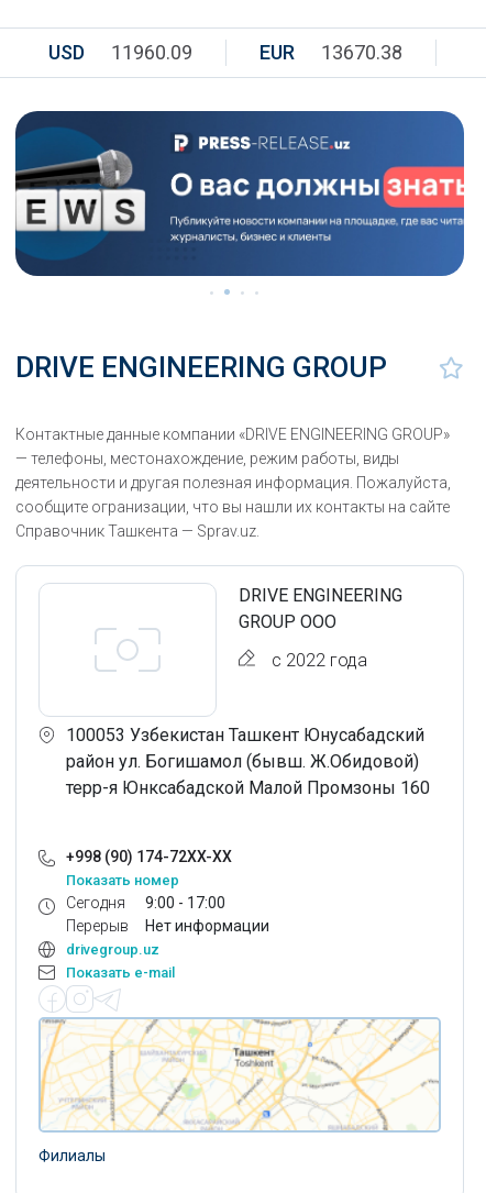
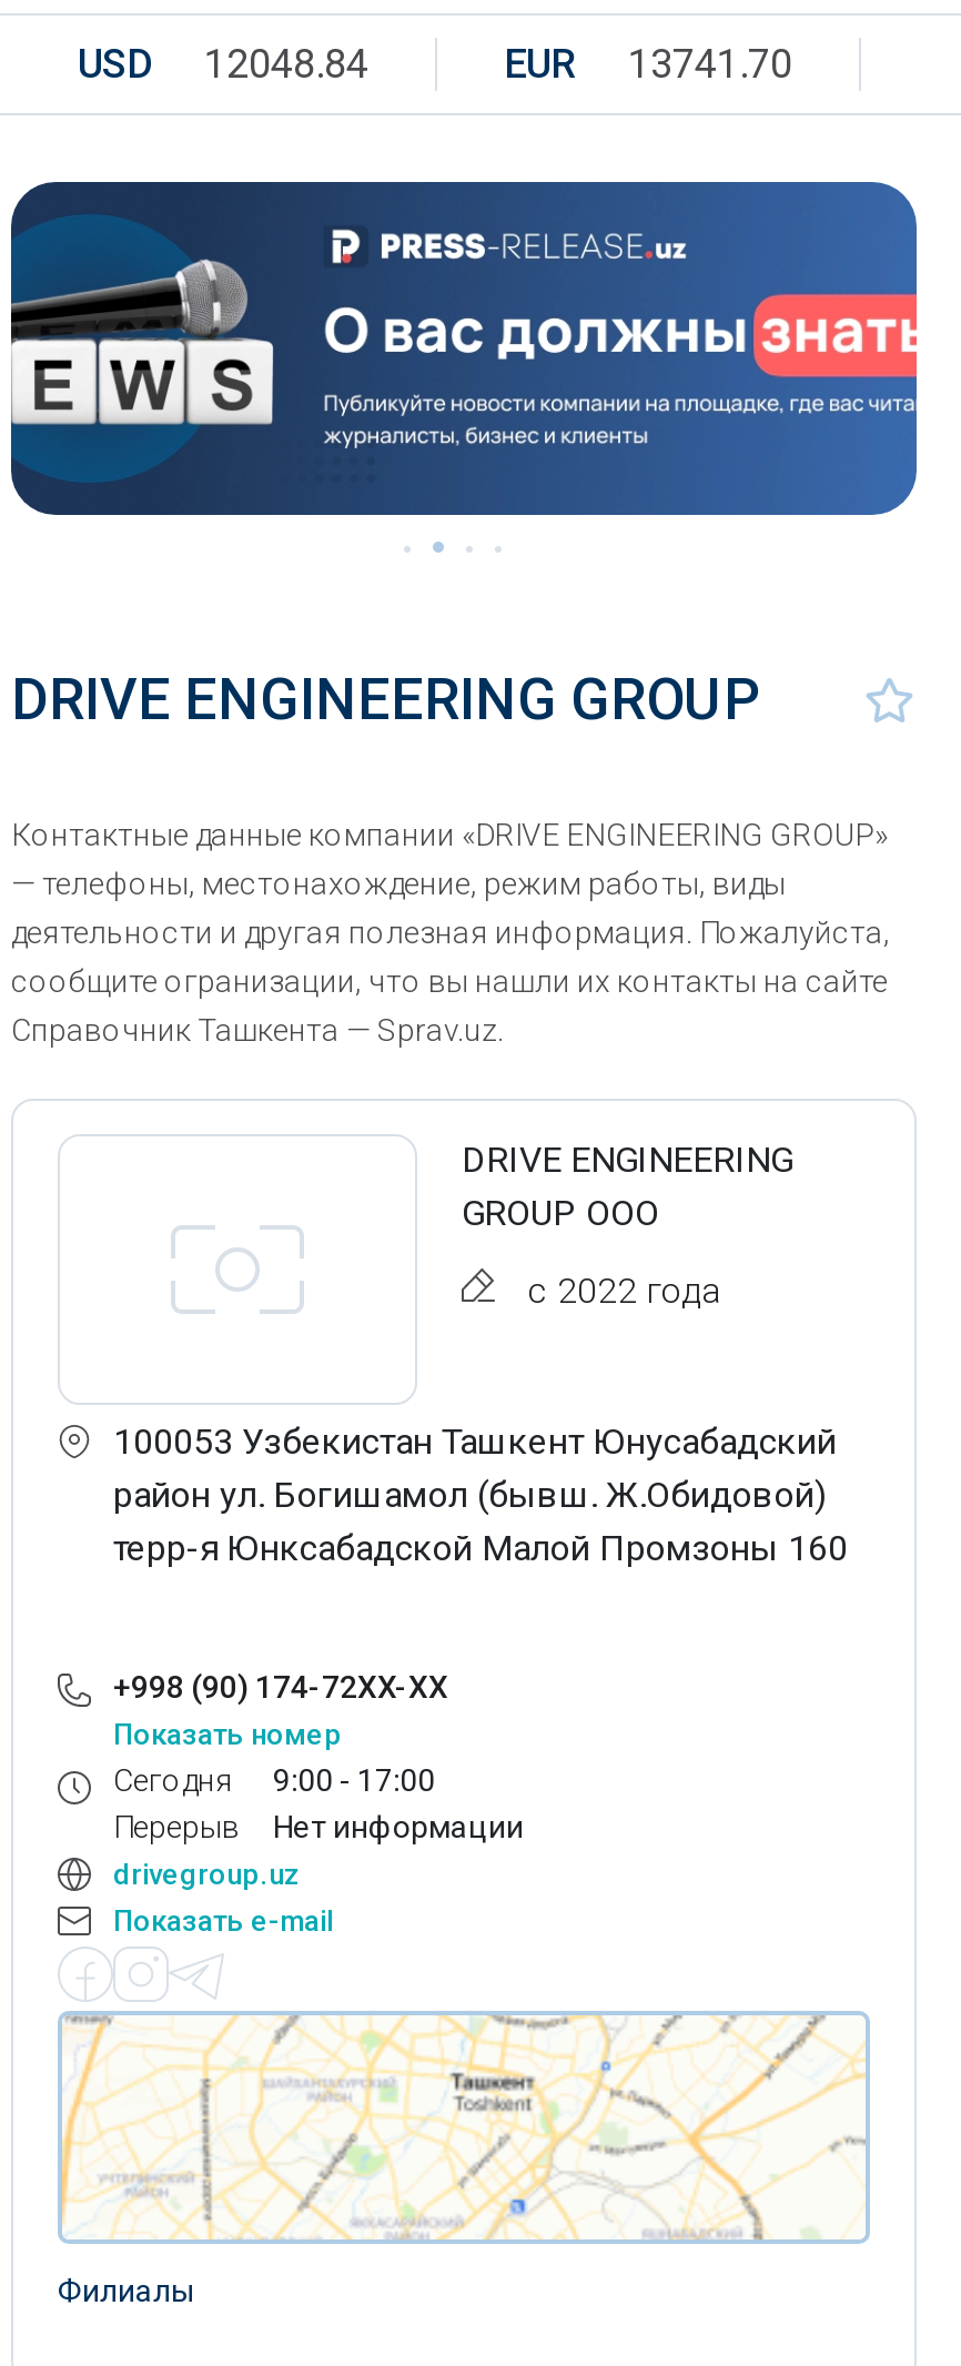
[48,41,192,64] USD 11960.09 -> [78,40,368,87] USD 12048.84
[259,41,402,64] EUR 13670.38 -> [504,40,792,87] EUR 13741.70

